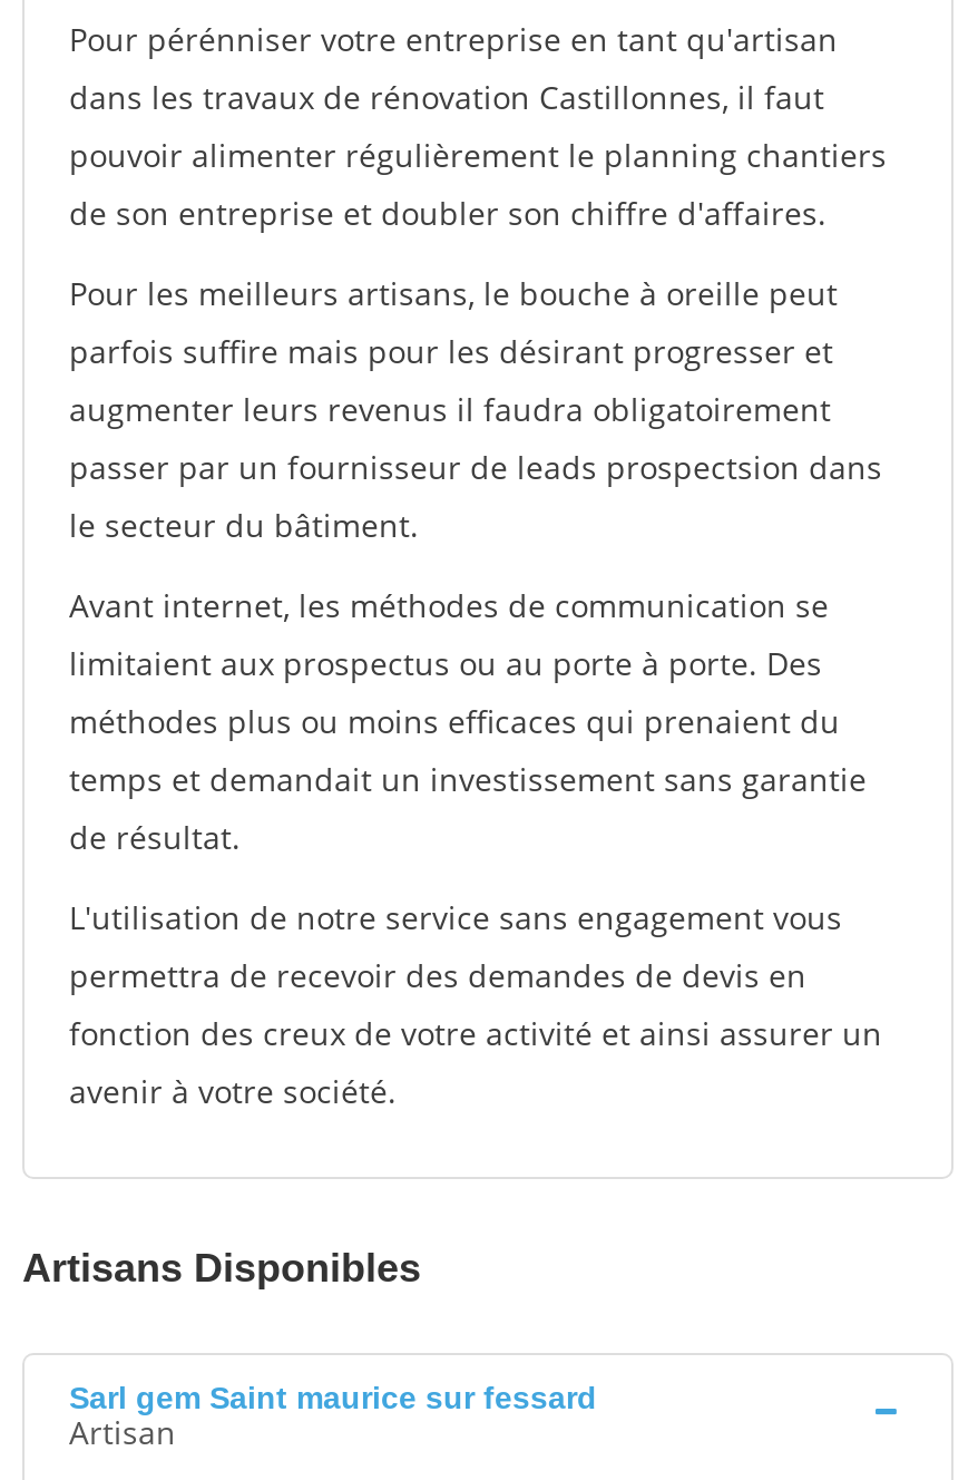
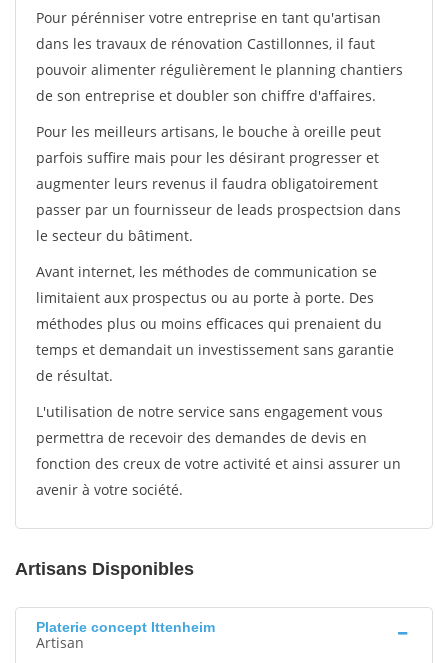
[69,1380,597,1415] Sarl gem Saint maurice sur fessard -> [36,619,215,635] Platerie concept Ittenheim

